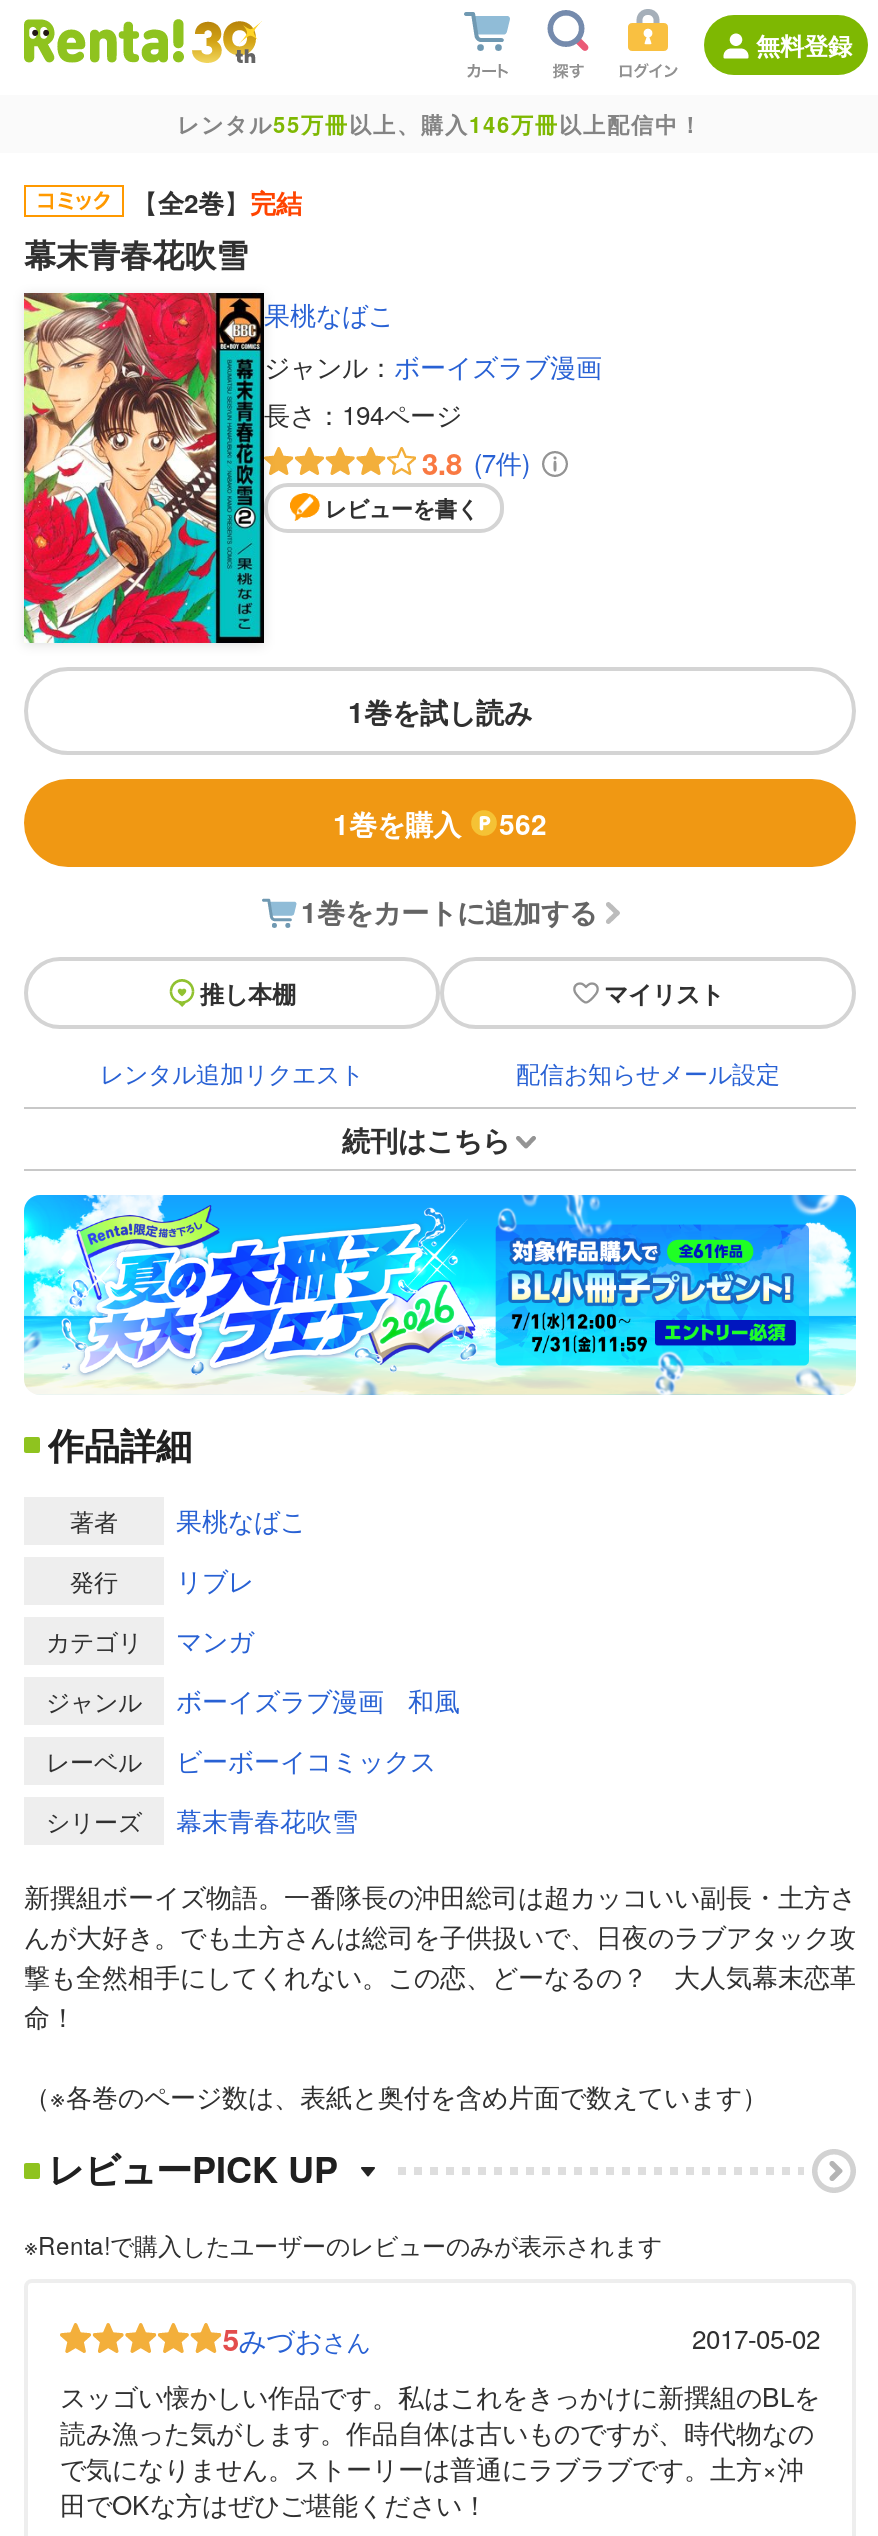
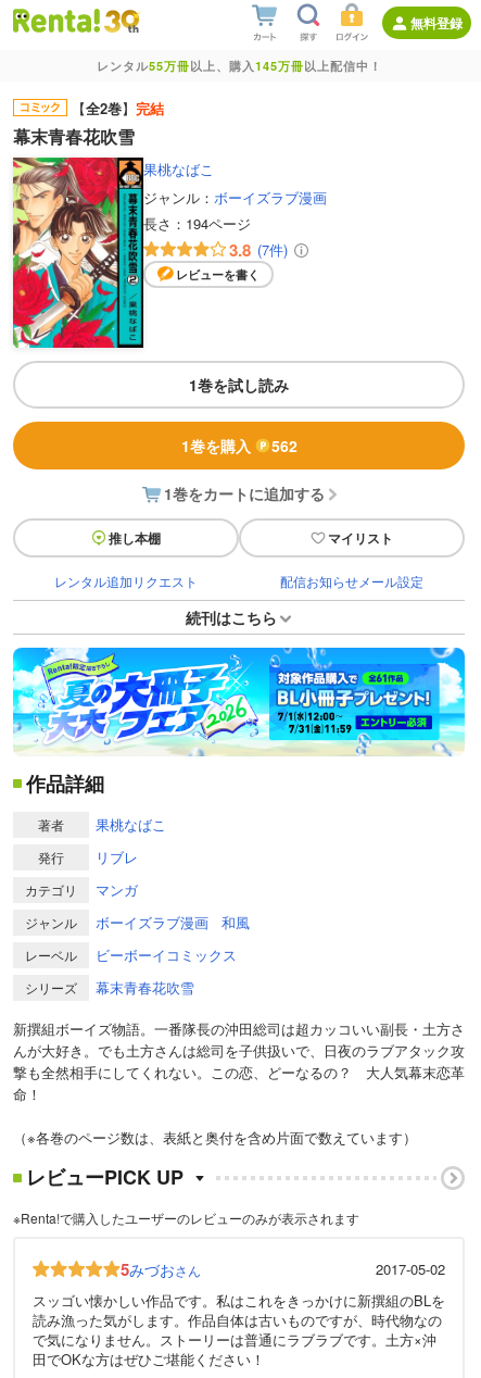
[177,109,703,139] レンタル55万冊以上、購入146万冊以上配信中！ -> [96,58,382,74] レンタル55万冊以上、購入145万冊以上配信中！

